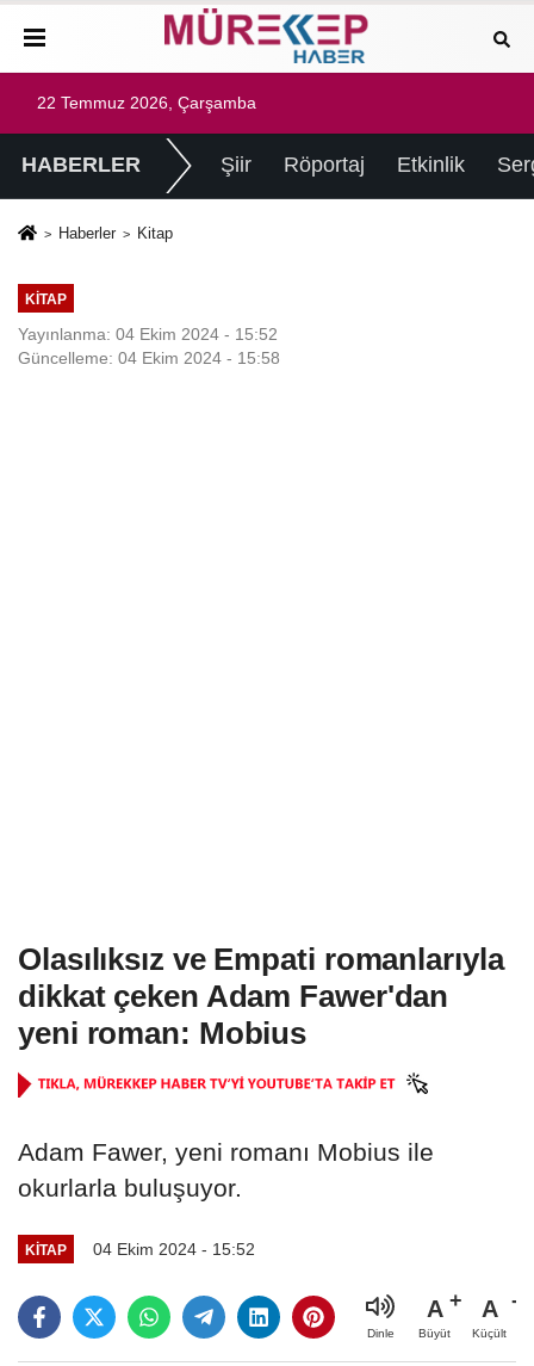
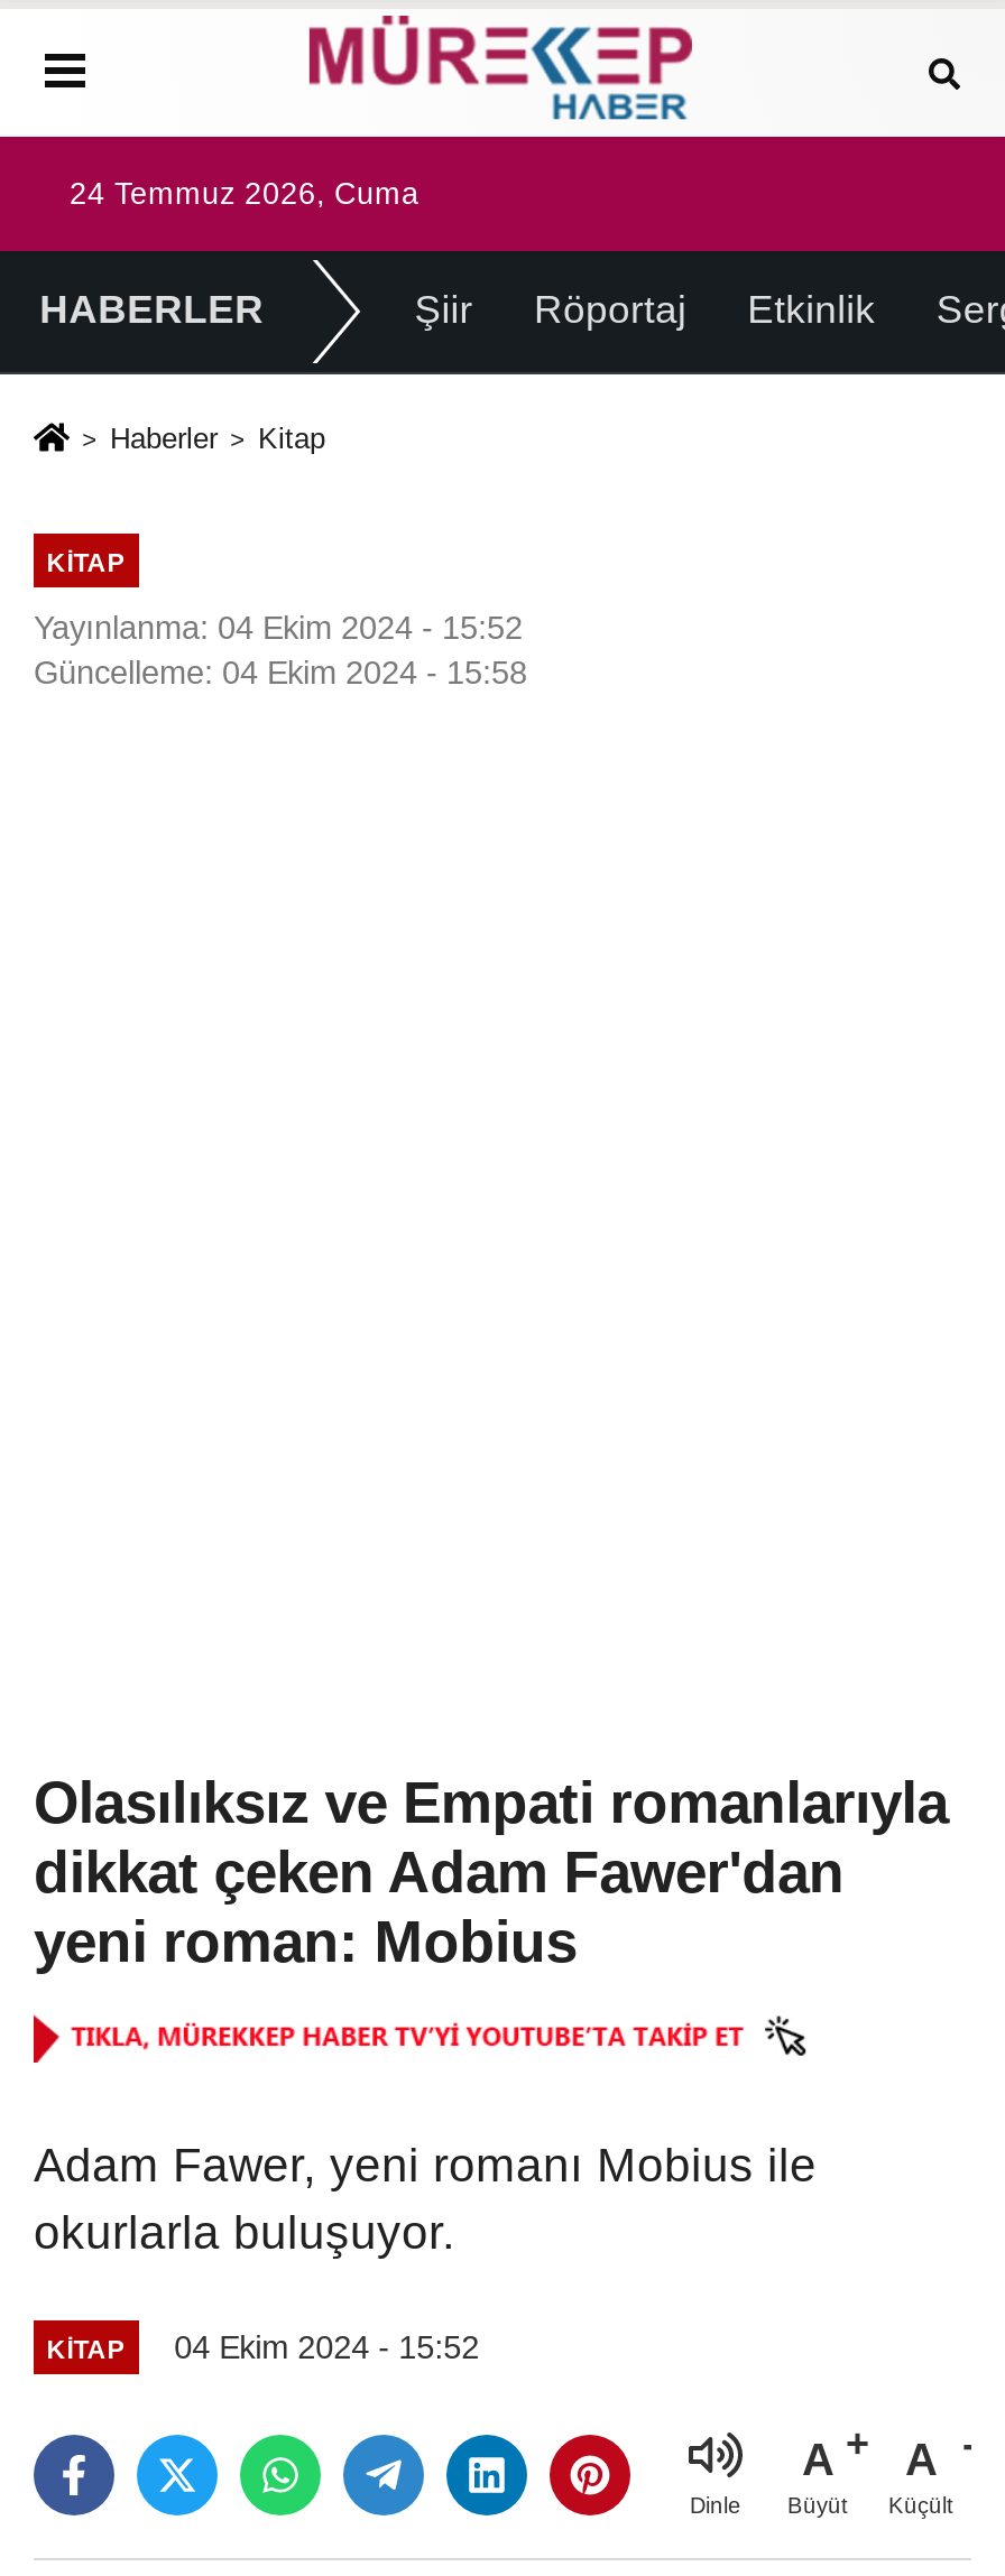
[37,94,256,112] 22 Temmuz 2026, Çarşamba -> [70,177,419,211] 24 Temmuz 2026, Cuma

